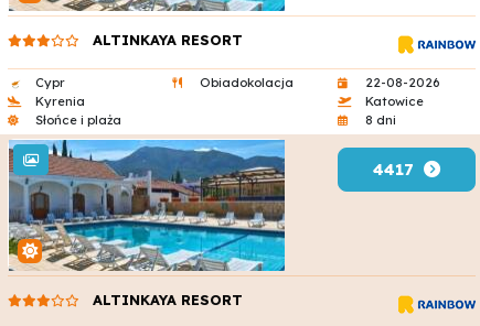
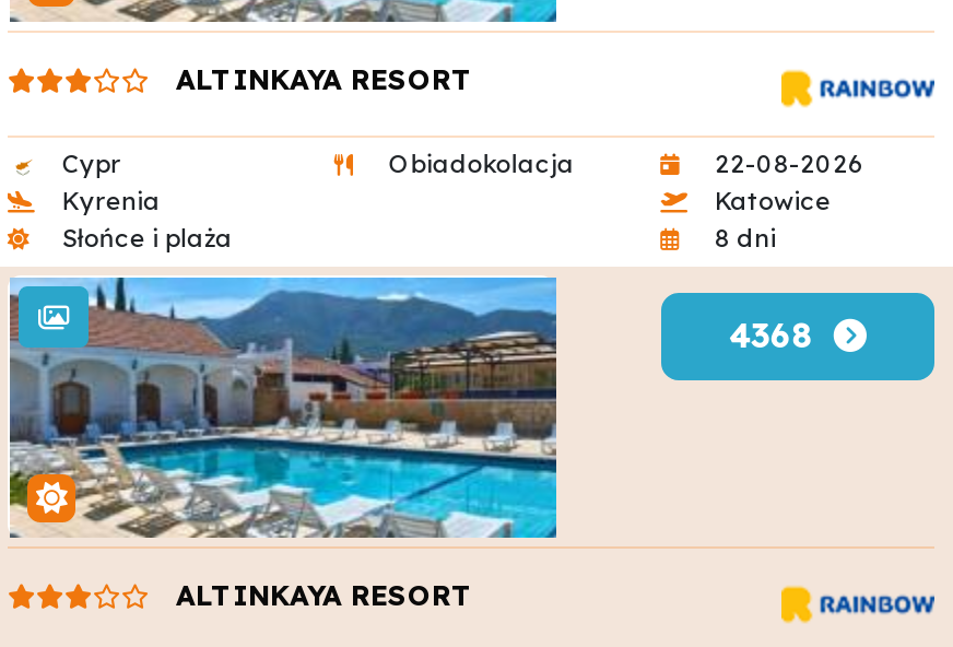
[373,159,424,180] 4417 -> [729,316,833,357] 4368

